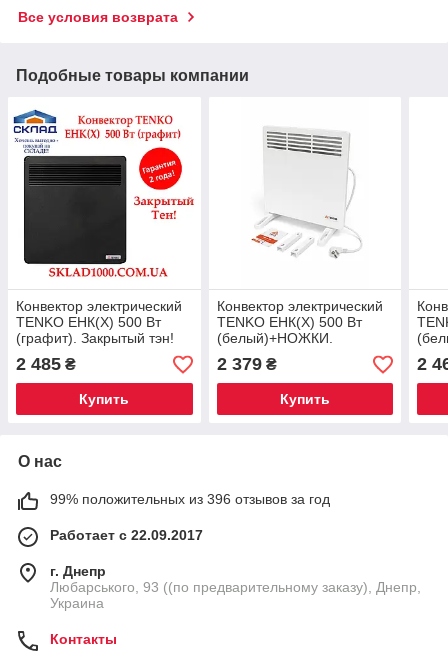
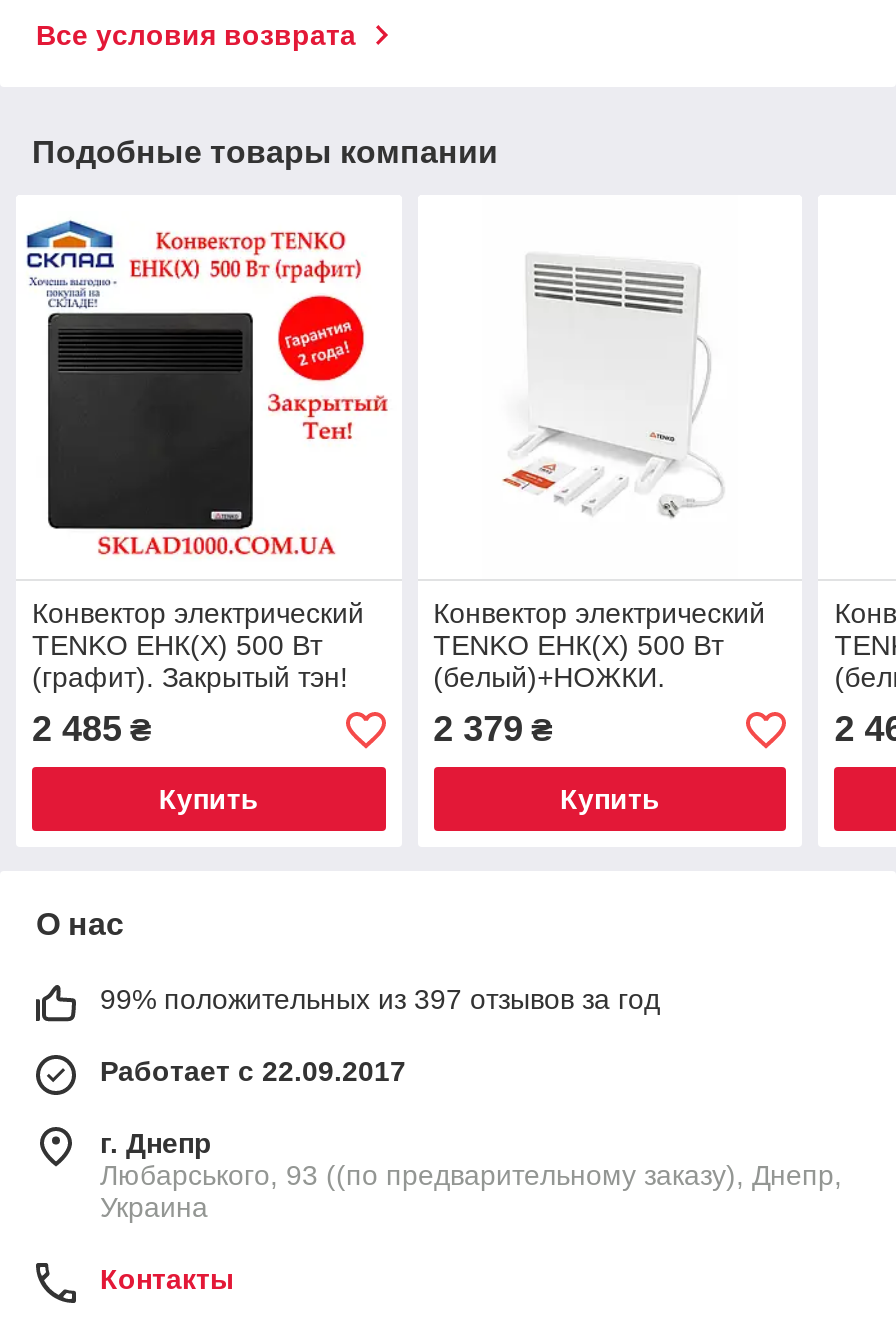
[50,491,330,507] 99% положительных из 396 отзывов за год -> [100,984,660,1016] 99% положительных из 397 отзывов за год

